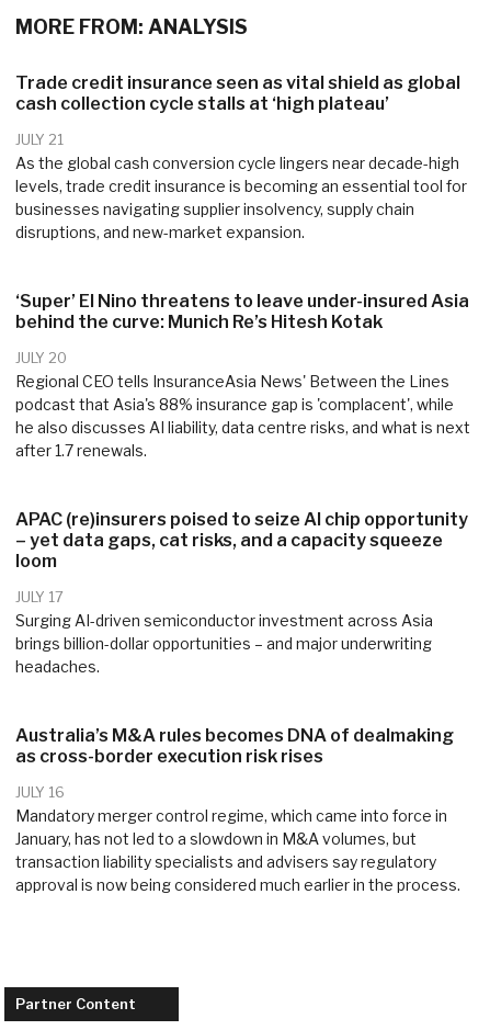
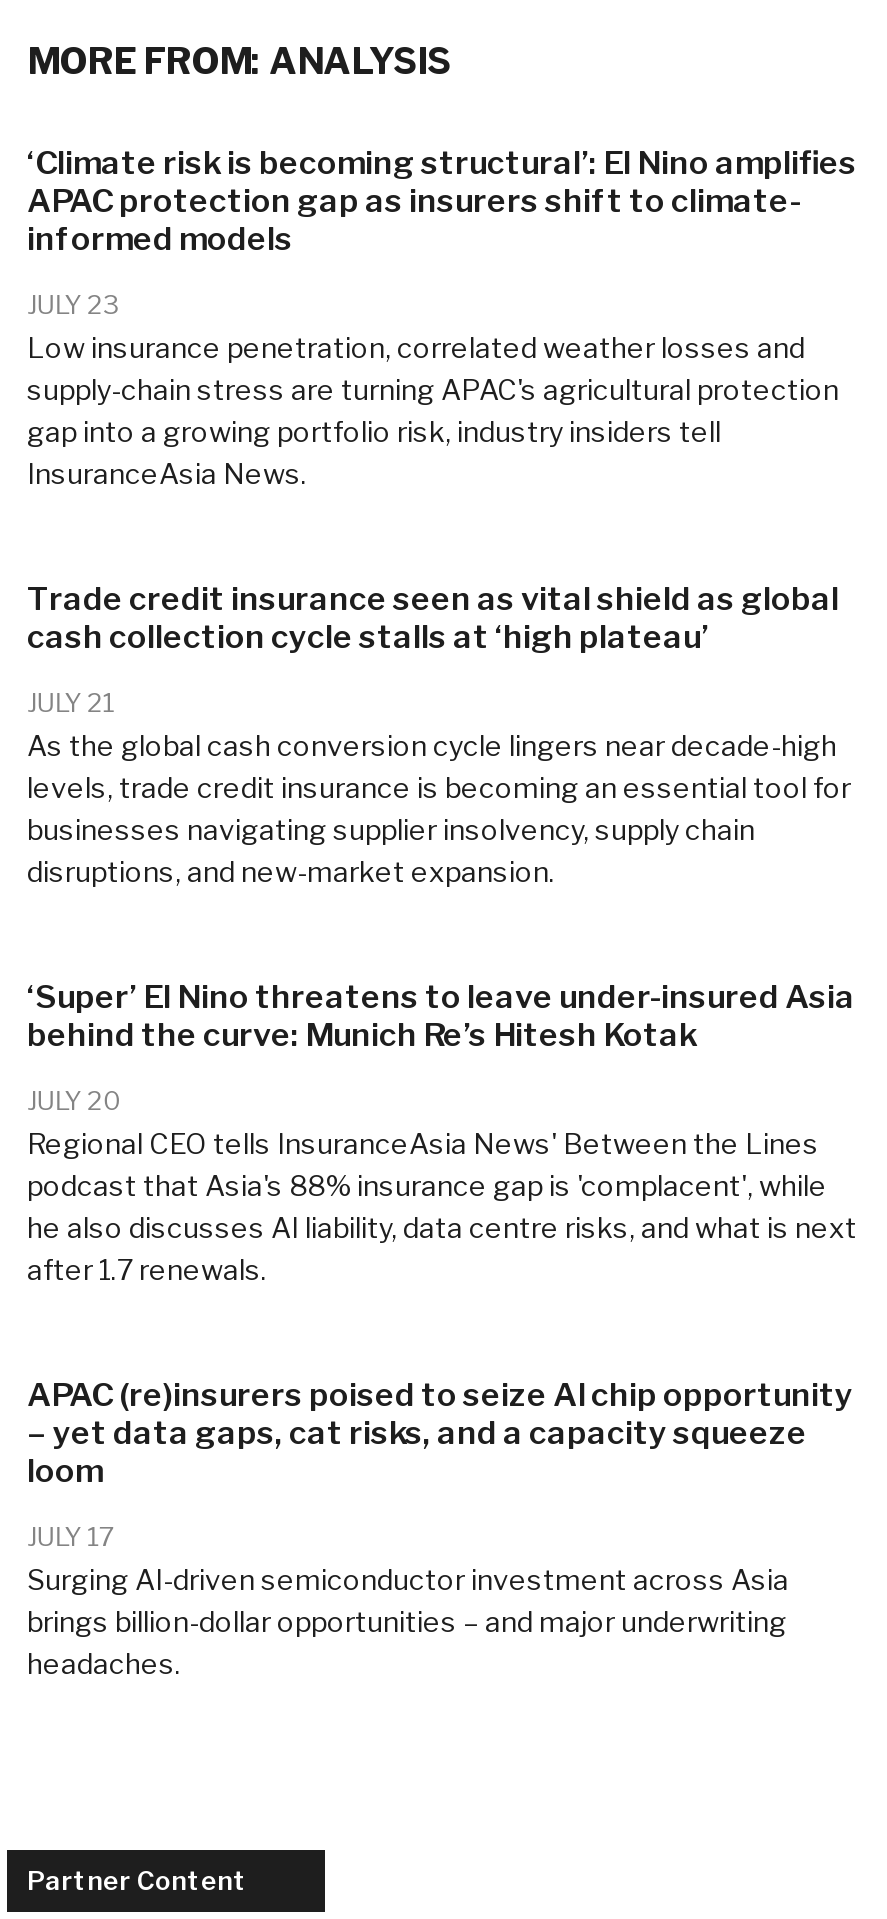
none -> [27,144,857,490] ‘Climate risk is becoming structural’: El Nino amplifies | APAC protection gap as insurers shift to climate- | informed models | JULY 23 | Low insurance penetration, correlated weather losses and | supply-chain stress are turning APAC's agricultural protection | gap into a growing portfolio risk, industry insiders tell | InsuranceAsia News.
moved [15,73,470,676] -> [27,580,857,1680]: Trade credit insurance seen as vital shield as global | cash collection cycle stalls at ‘high plateau’ | JULY 21 | ... | brings billion-dollar opportunities – and major underwriting | headaches.
[15,725,460,894] Australia’s M&A rules becomes DNA of dealmaking | as cross-border execution risk rises | JULY 16 | Mandatory merger control regime, which came into force in | January, has not led to a slowdown in M&A volumes, but | transaction liability specialists and advisers say regulatory | approval is now being considered much earlier in the process. -> none

